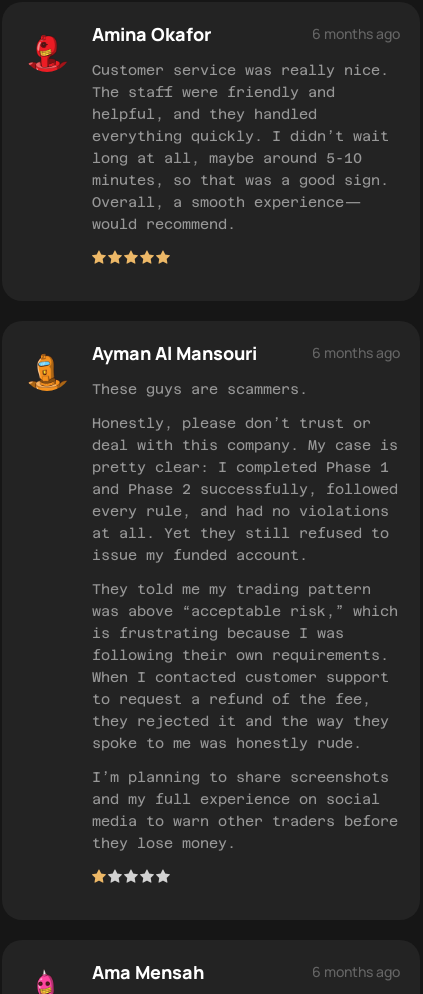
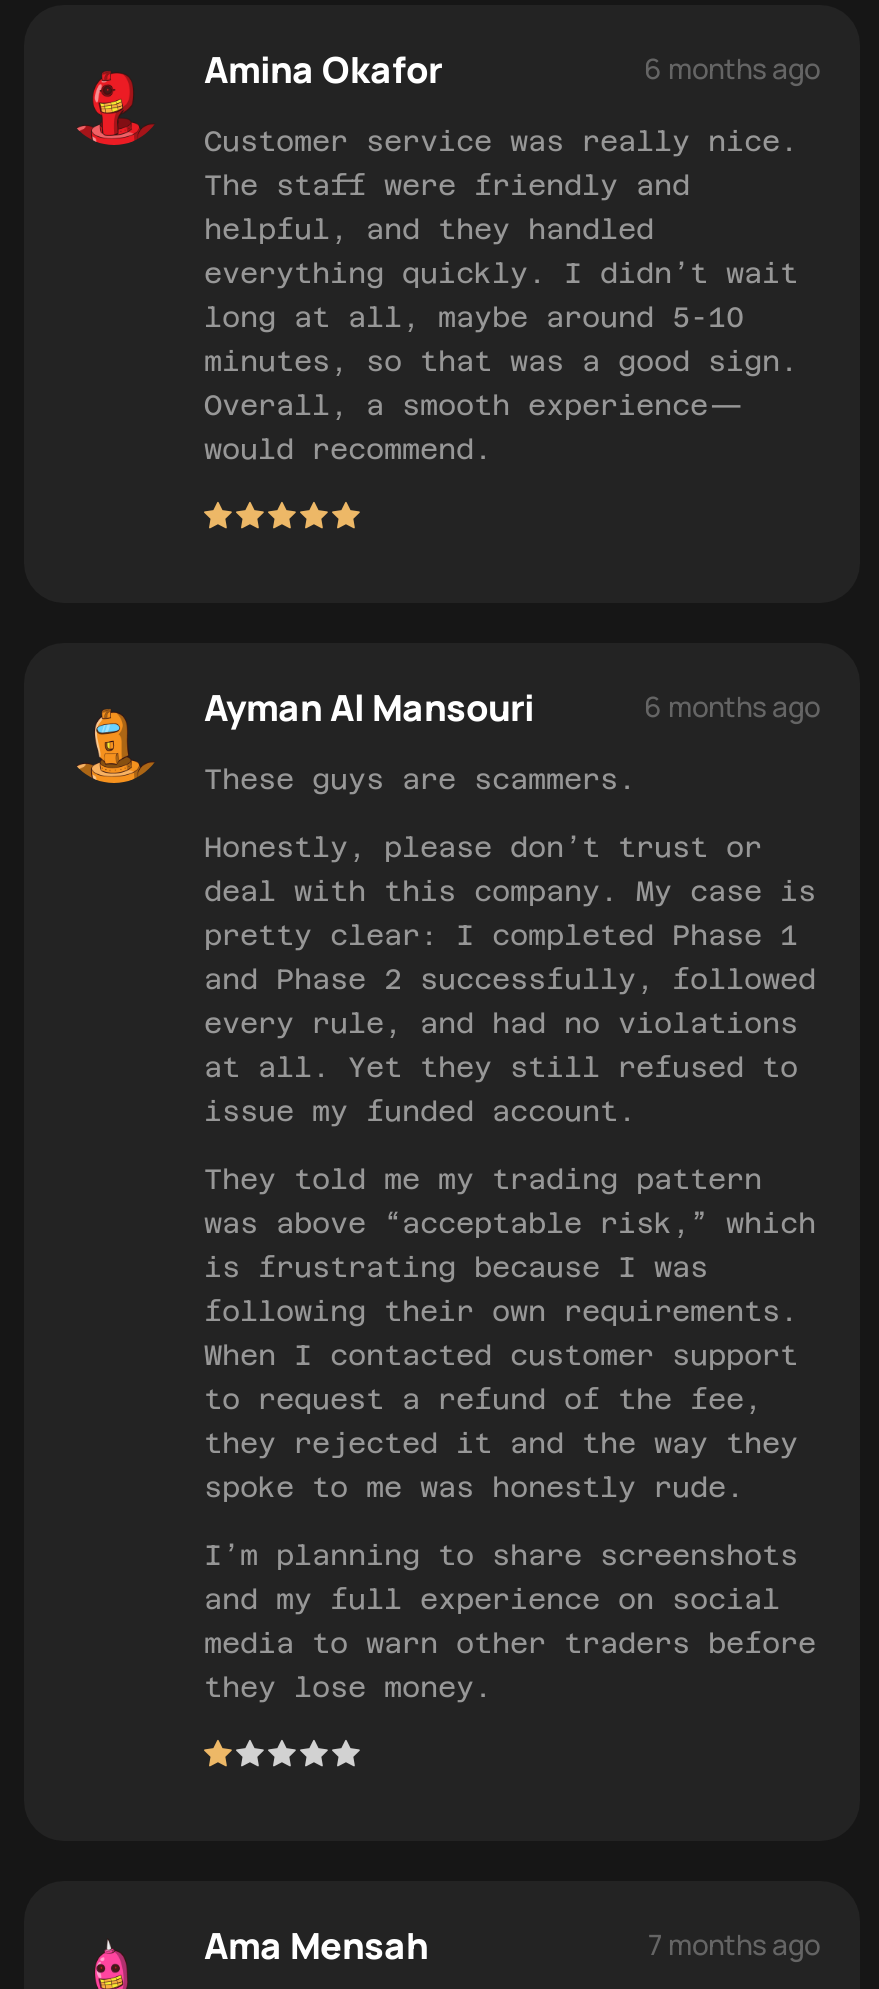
[312,962,400,981] 6 months ago -> [648,1925,820,1963] 7 months ago

